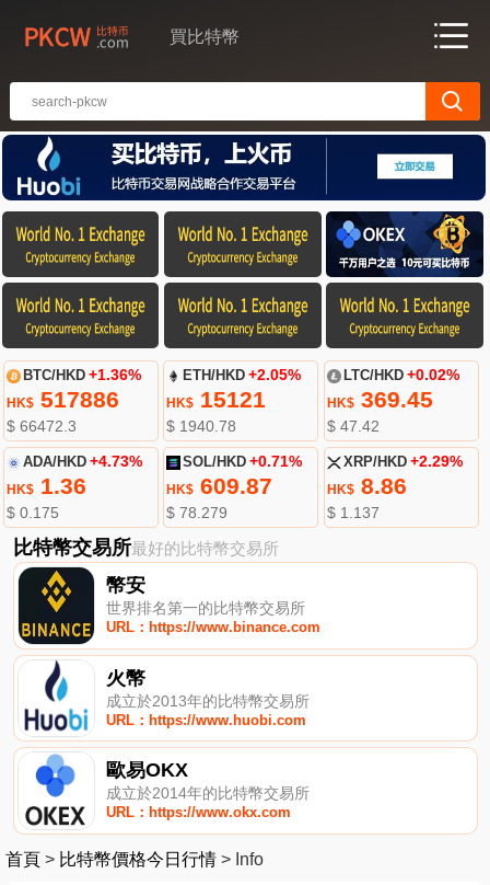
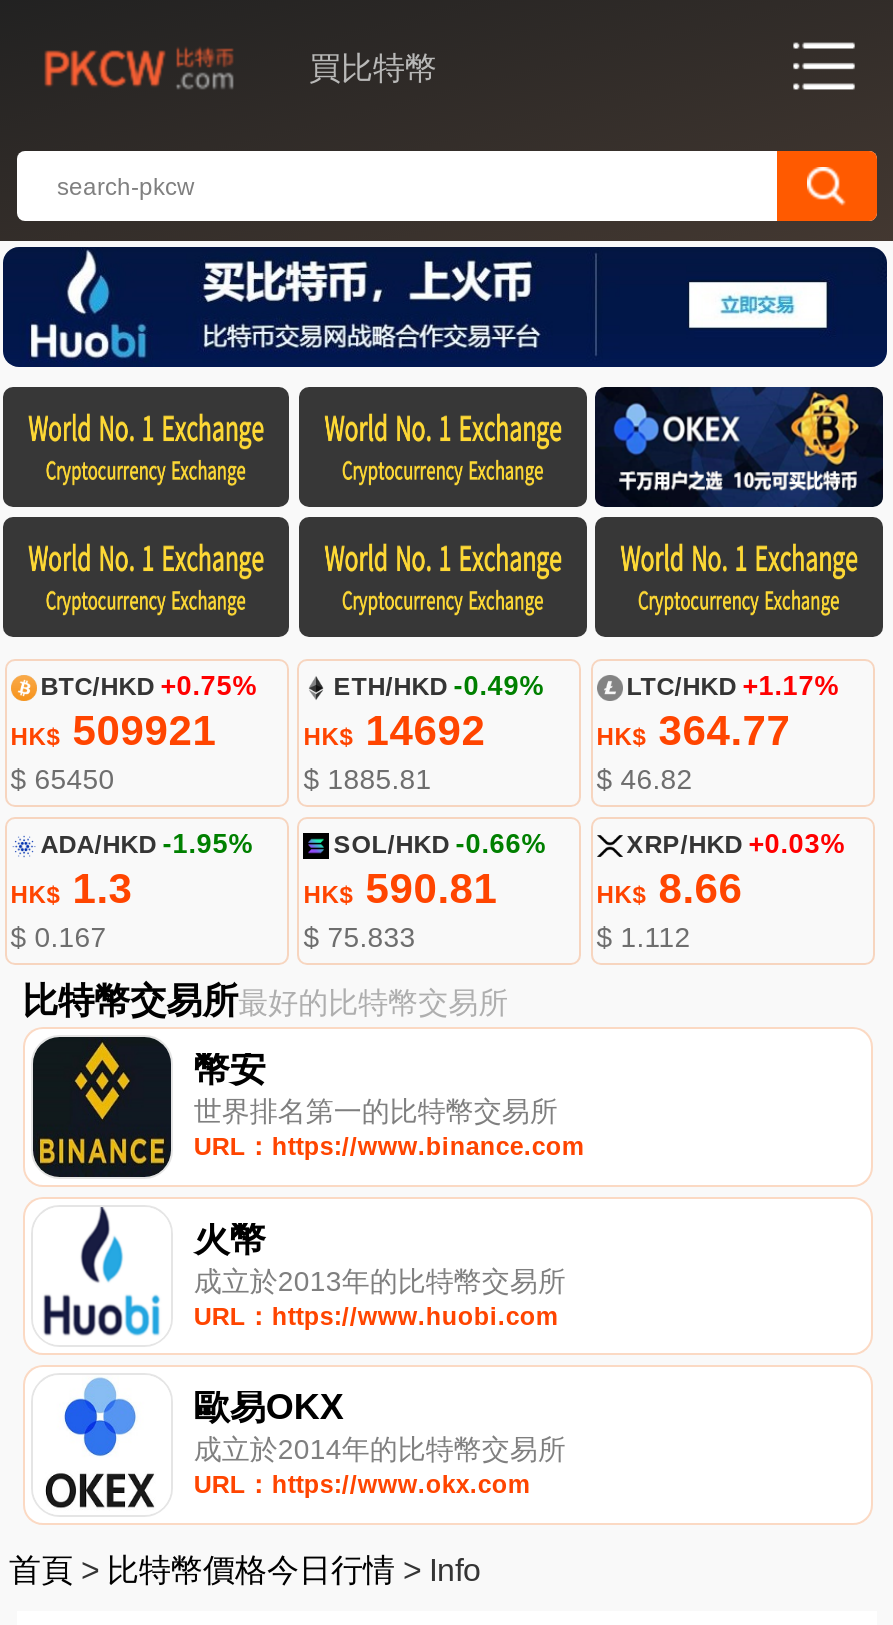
[6,367,141,435] BTC/HKD +1.36% | HK$517886 | $ 66472.3 -> [11,671,257,795] BTC/HKD +0.75% | HK$509921 | $ 65450
[167,367,301,435] ETH/HKD +2.05% | HK$15121 | $ 1940.78 -> [304,671,544,795] ETH/HKD -0.49% | HK$14692 | $ 1885.81
[327,367,459,435] LTC/HKD +0.02% | HK$369.45 | $ 47.42 -> [597,671,839,795] LTC/HKD +1.17% | HK$364.77 | $ 46.82
[6,453,142,521] ADA/HKD +4.73% | HK$1.36 | $ 0.175 -> [11,829,253,953] ADA/HKD -1.95% | HK$1.3 | $ 0.167
[167,453,302,521] SOL/HKD +0.71% | HK$609.87 | $ 78.279 -> [304,829,546,953] SOL/HKD -0.66% | HK$590.81 | $ 75.833
[327,453,462,521] XRP/HKD +2.29% | HK$8.86 | $ 1.137 -> [597,829,845,953] XRP/HKD +0.03% | HK$8.66 | $ 1.112

